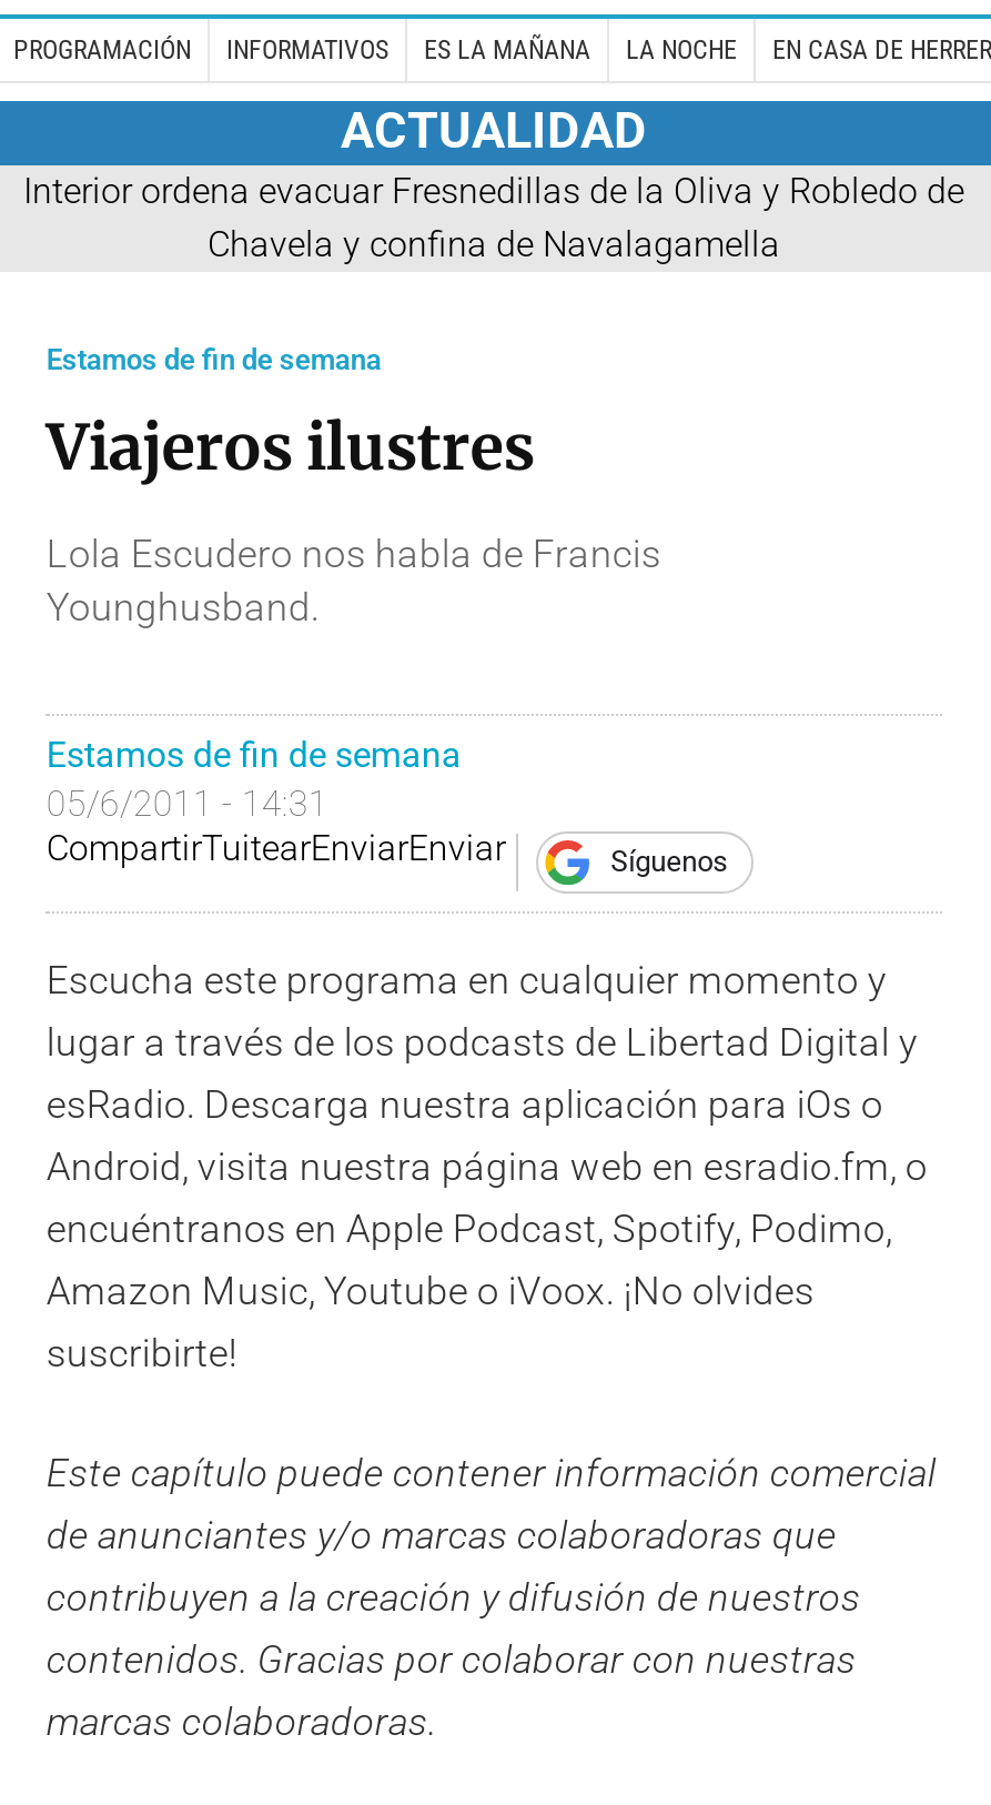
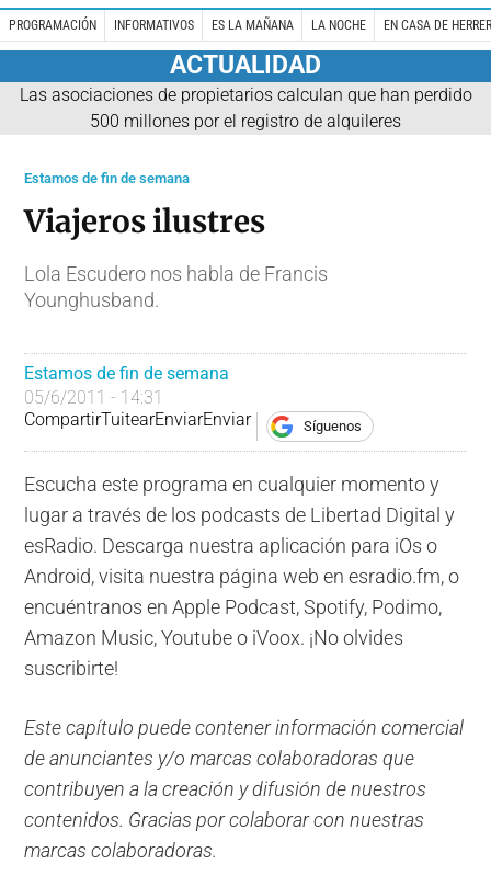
[23,169,964,264] Interior ordena evacuar Fresnedillas de la Oliva y Robledo de | Chavela y confina de Navalagamella -> [19,84,472,131] Las asociaciones de propietarios calculan que han perdido | 500 millones por el registro de alquileres

